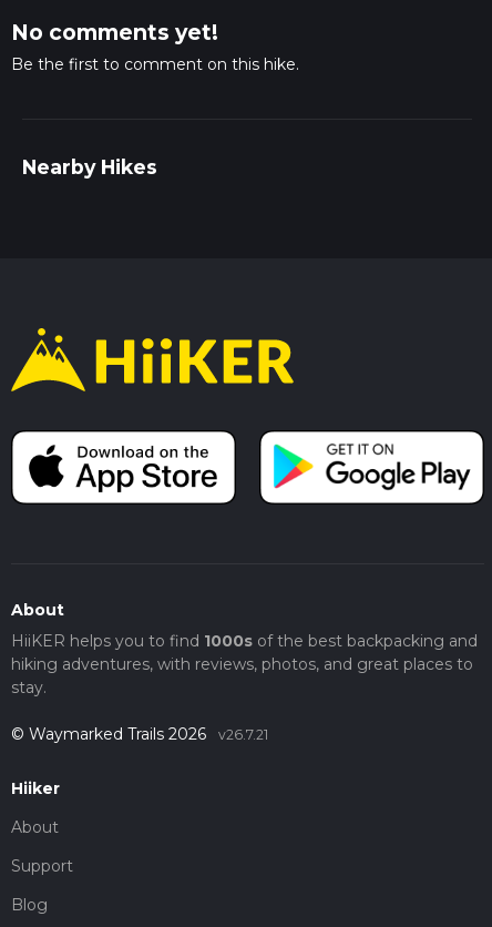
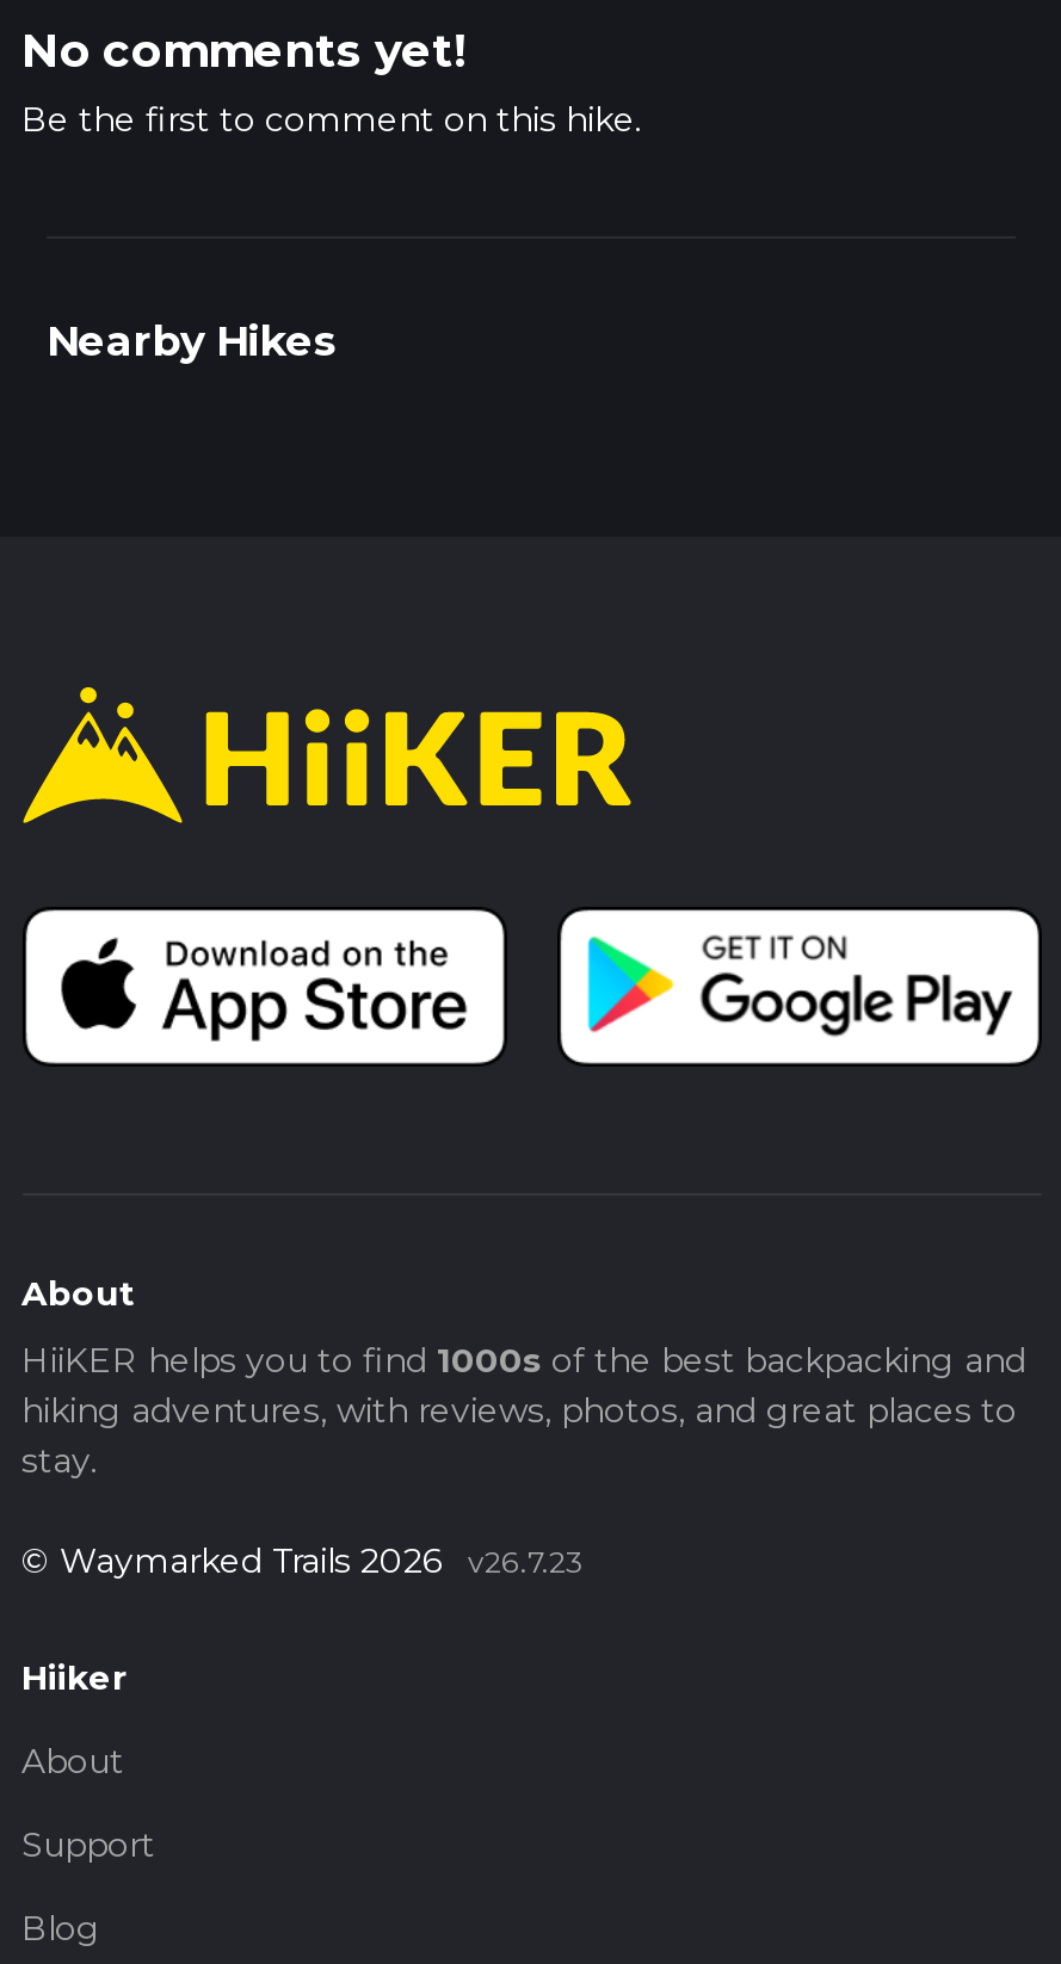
[11,725,268,744] © Waymarked Trails 2026 v26.7.21 -> [21,1540,582,1583] © Waymarked Trails 2026 v26.7.23

